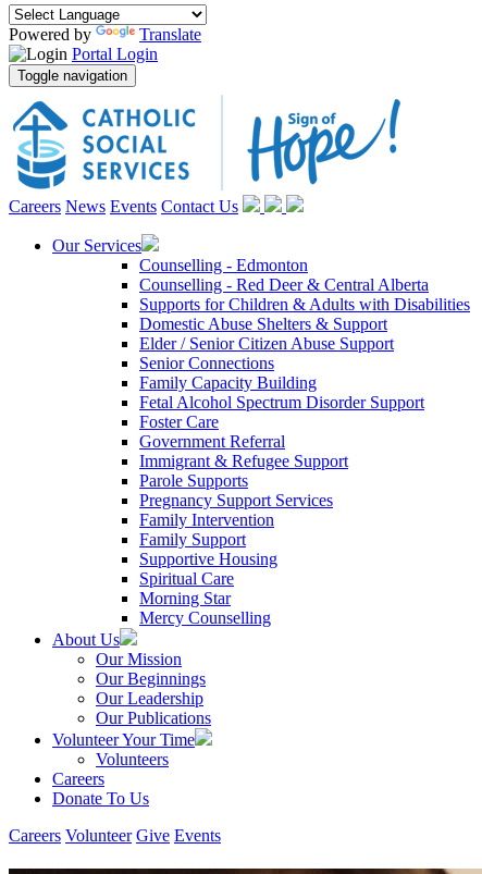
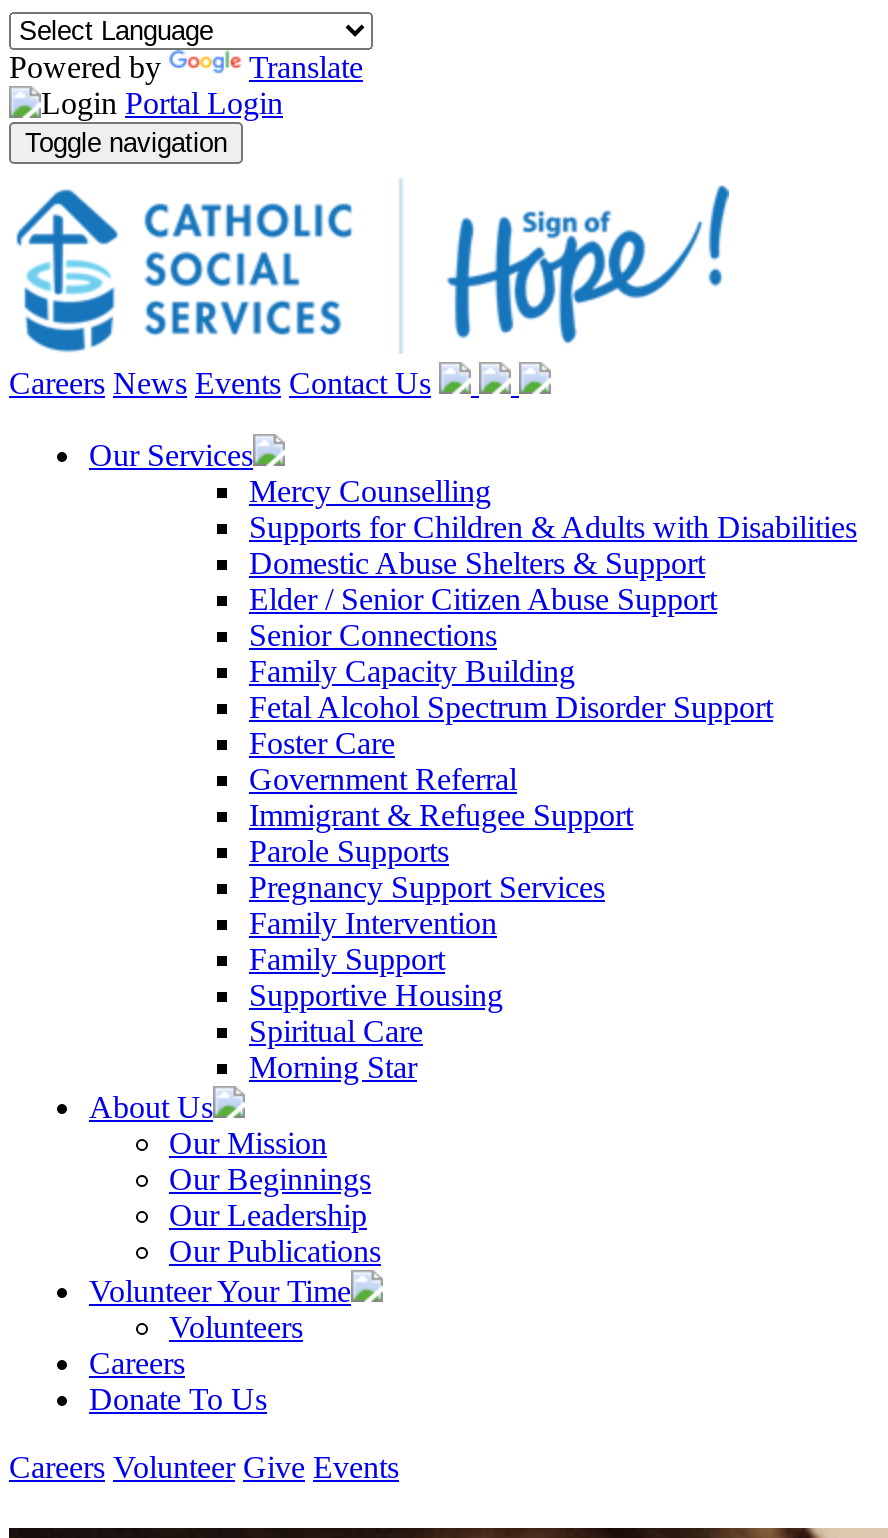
[139,256,429,294] Counselling - Edmonton | Counselling - Red Deer & Central Alberta -> none
moved [139,608,271,627] -> [249,474,491,508]: Mercy Counselling

